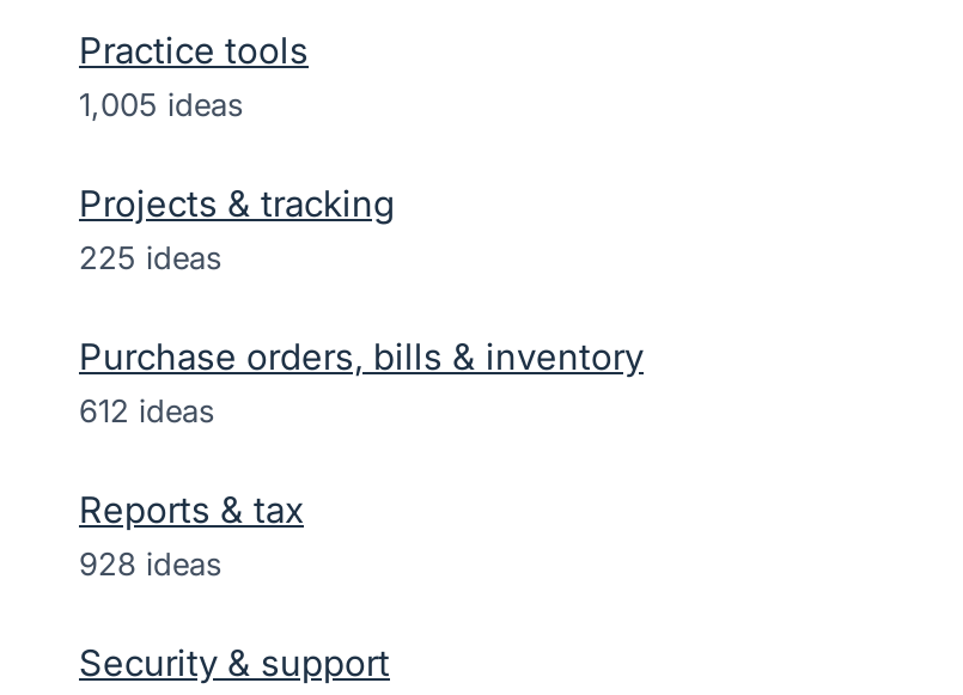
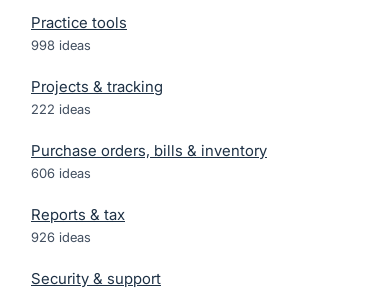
[79,85,244,123] 1,005 ideas -> [31,37,91,53] 998 ideas
[79,238,223,276] 225 ideas -> [31,101,91,117] 222 ideas
[79,391,215,429] 612 ideas -> [31,165,91,181] 606 ideas
[79,544,223,583] 928 ideas -> [31,229,91,245] 926 ideas

